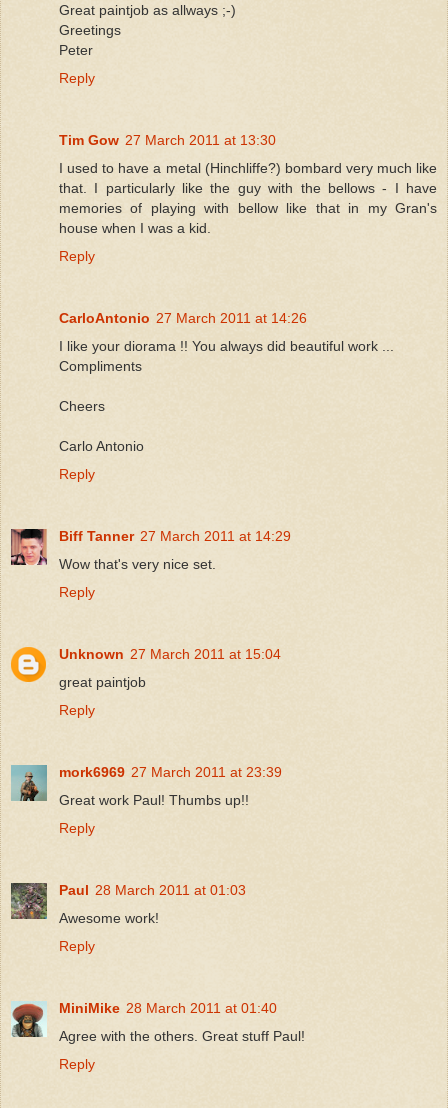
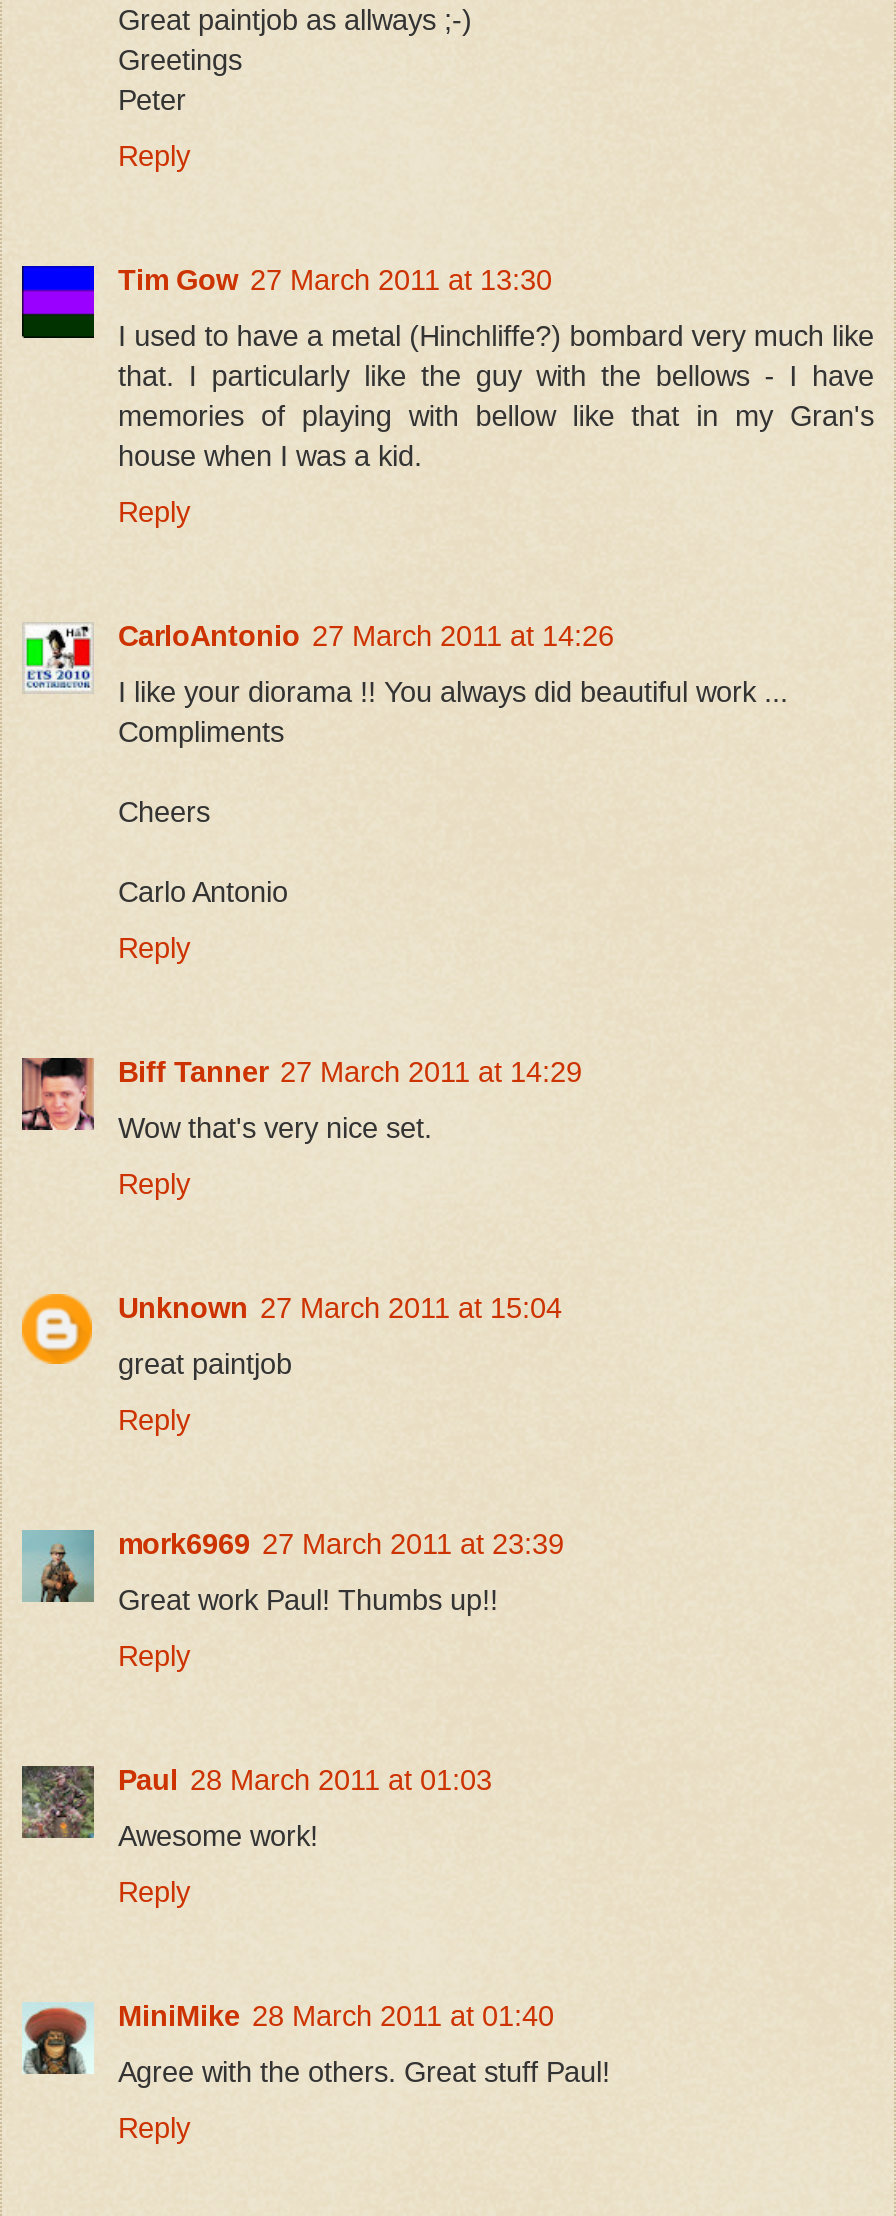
none -> [20,264,96,340] [image]
none -> [22,624,94,690] [image]

